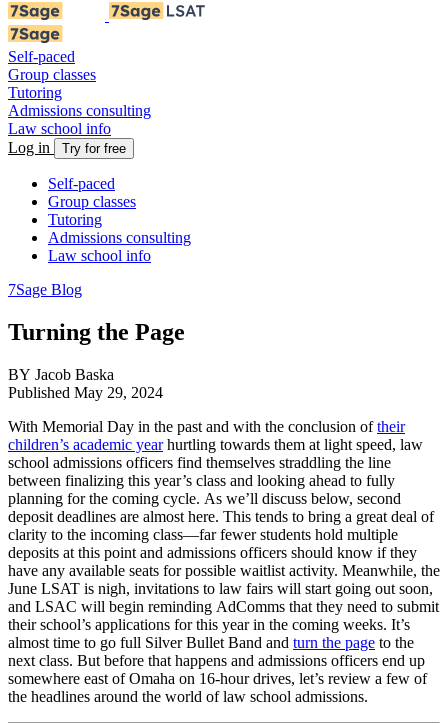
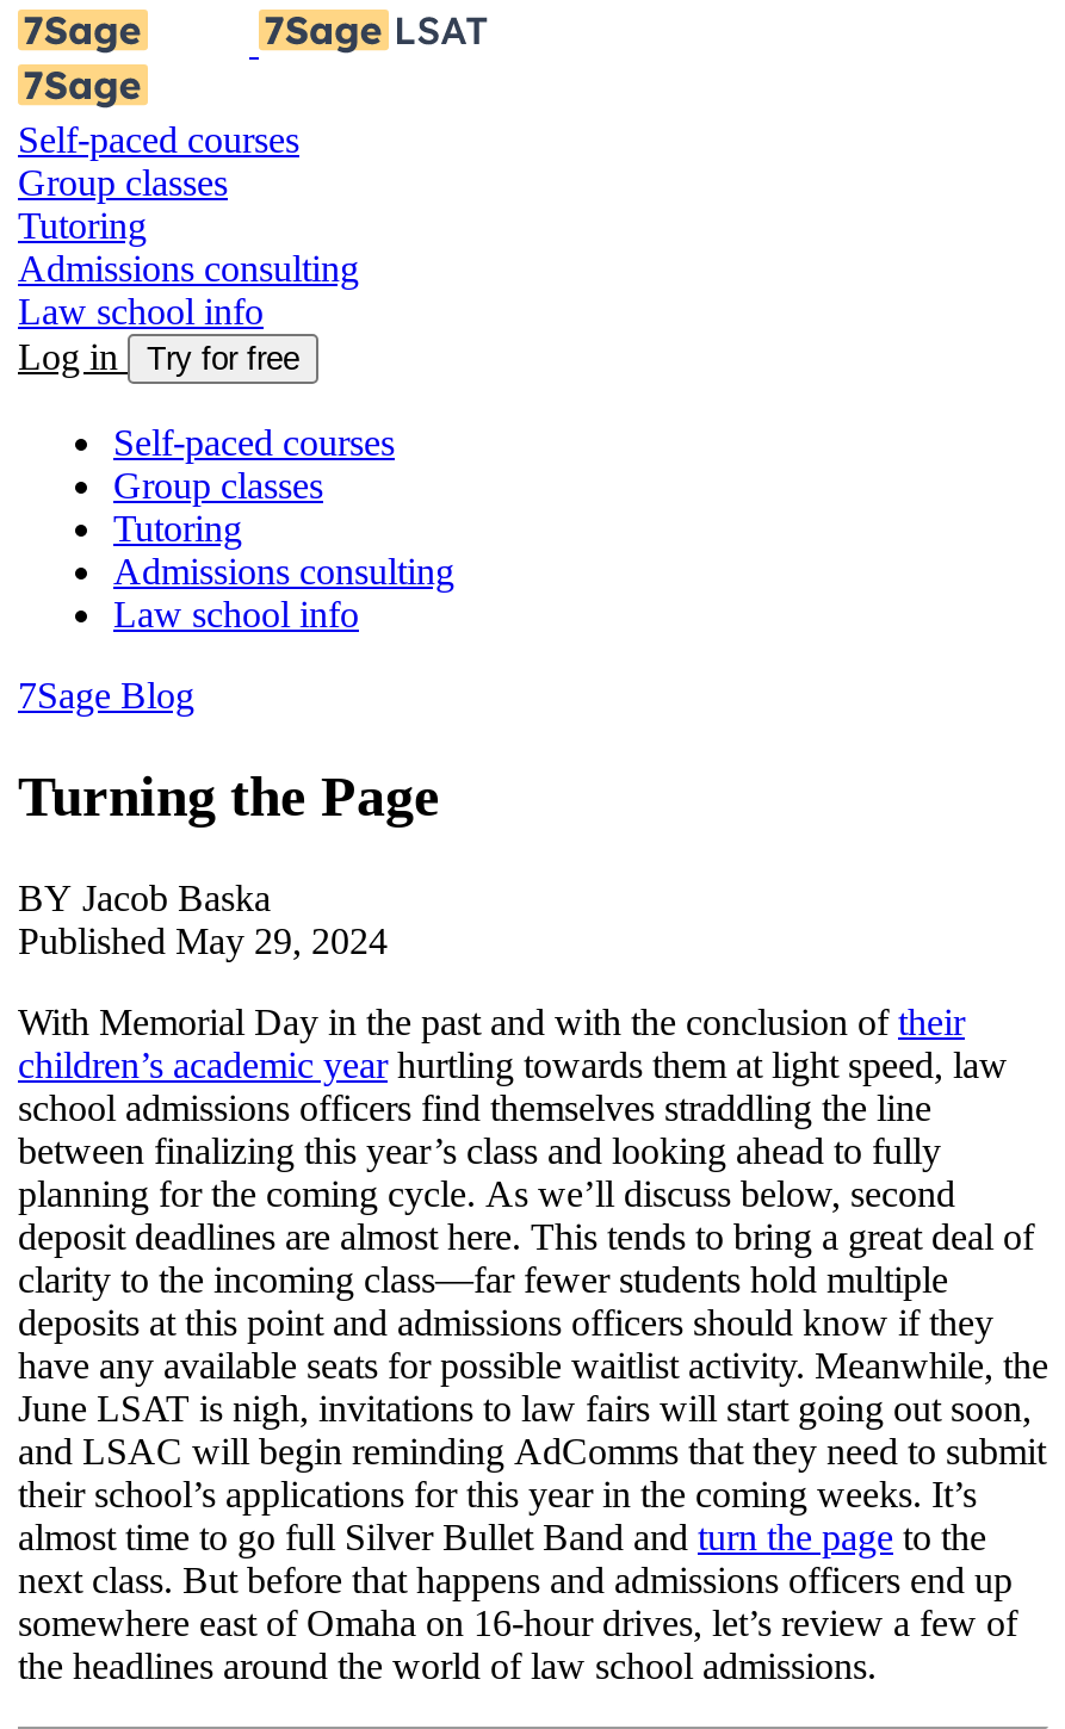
[8,48,75,65] Self-paced -> [18,119,299,160] Self-paced courses
[48,175,115,192] Self-paced -> [113,422,395,463] Self-paced courses

